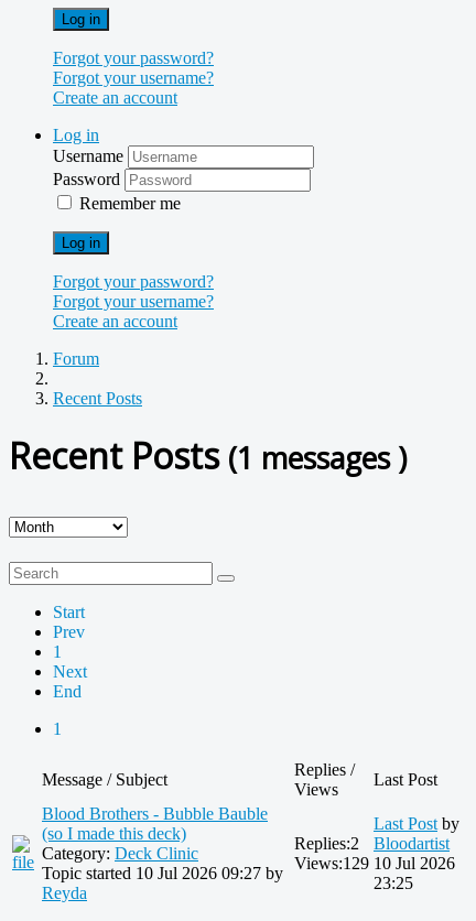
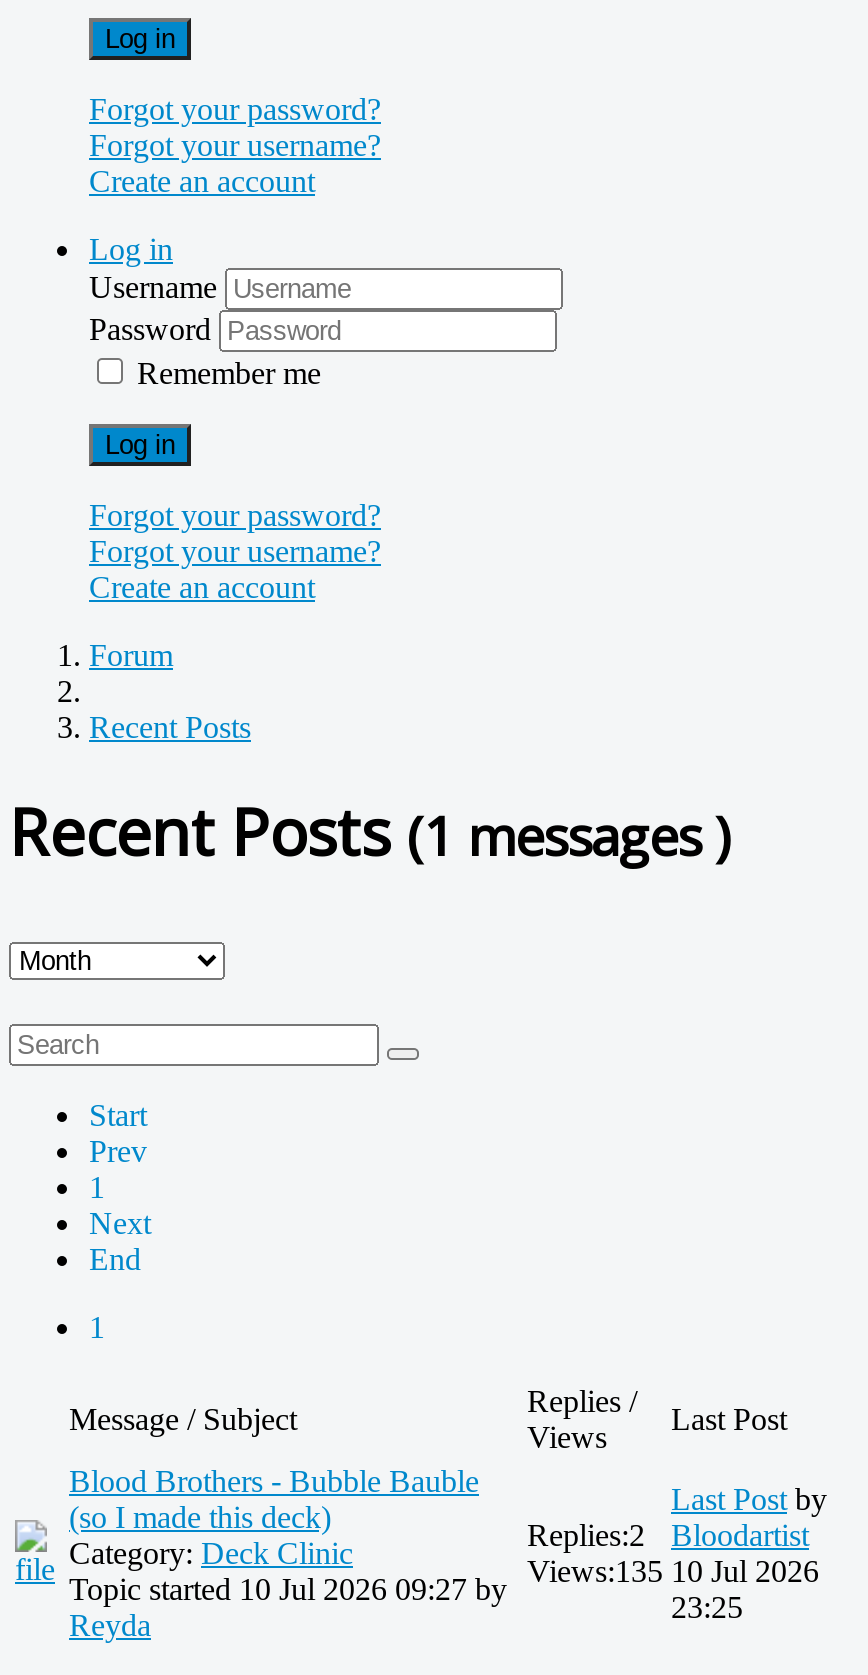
[294,853,455,872] Views:129 10 Jul 2026 -> [527,1553,819,1587] Views:135 10 Jul 2026

